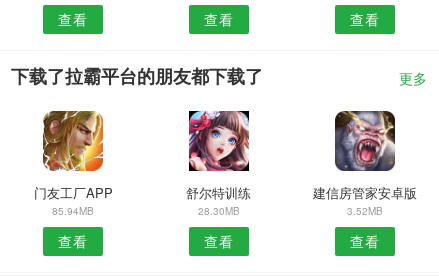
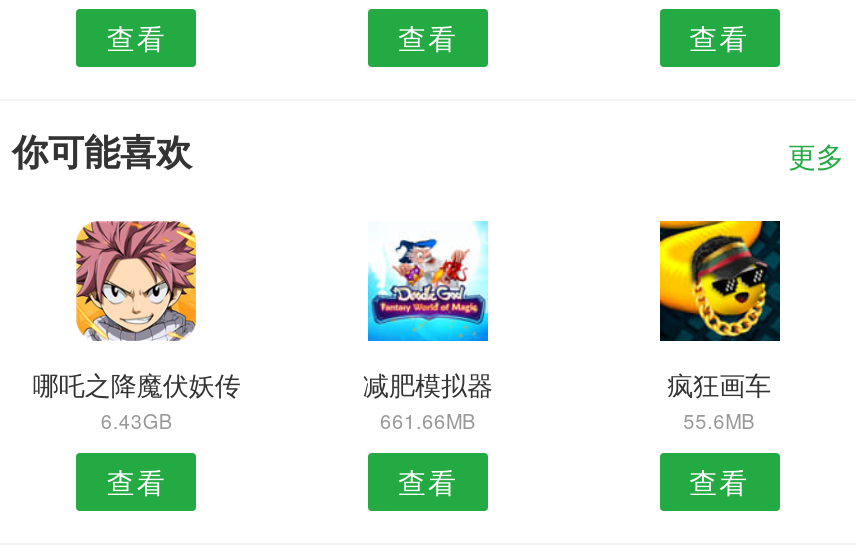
[11,67,263,87] 下载了拉霸平台的朋友都下载了 -> [12,133,192,173] 你可能喜欢
[34,110,113,218] [image] | 门友工厂APP | 85.94MB -> [33,221,241,435] [image] | 哪吒之降魔伏妖传 | 6.43GB
[186,110,251,218] [image] | 舒尔特训练 | 28.30MB -> [363,221,493,435] [image] | 减肥模拟器 | 661.66MB
[313,110,417,218] [image] | 建信房管家安卓版 | 3.52MB -> [658,219,782,435] [image] | 疯狂画车 | 55.6MB

